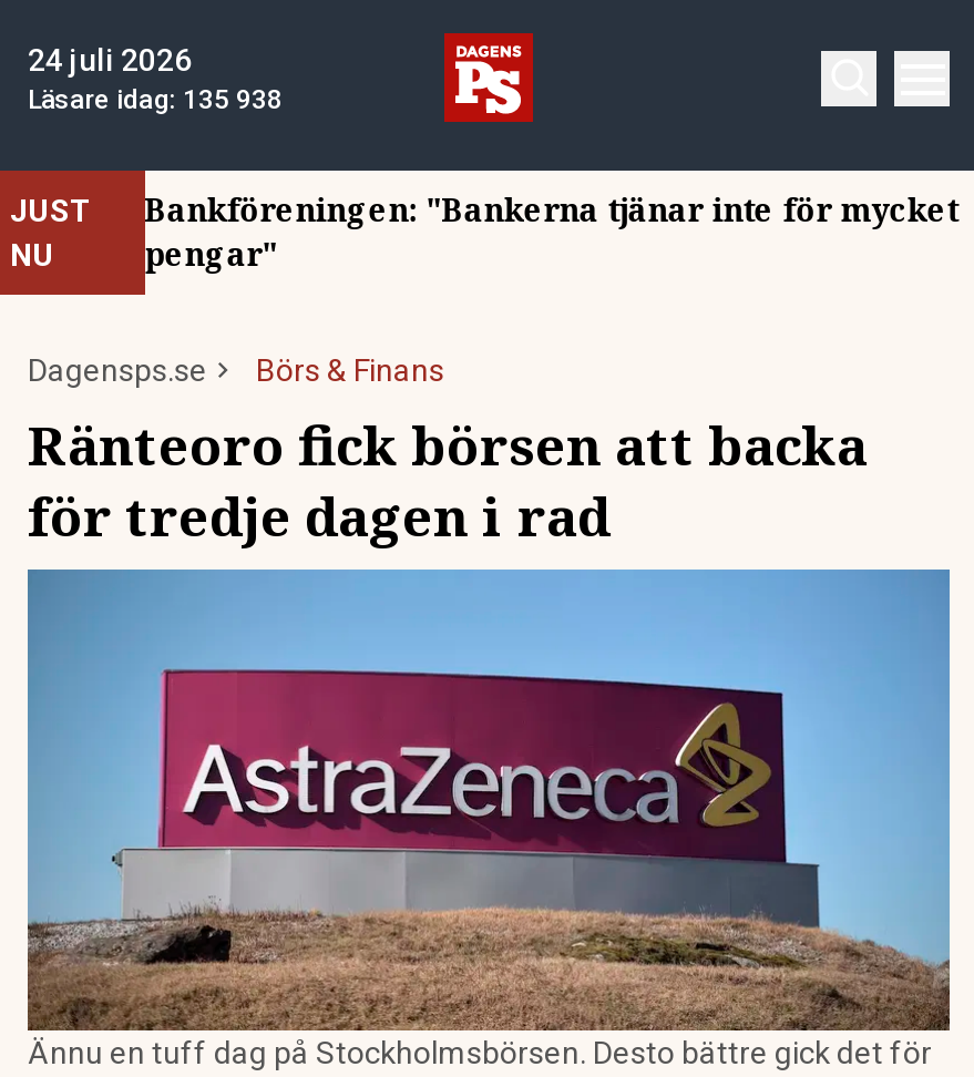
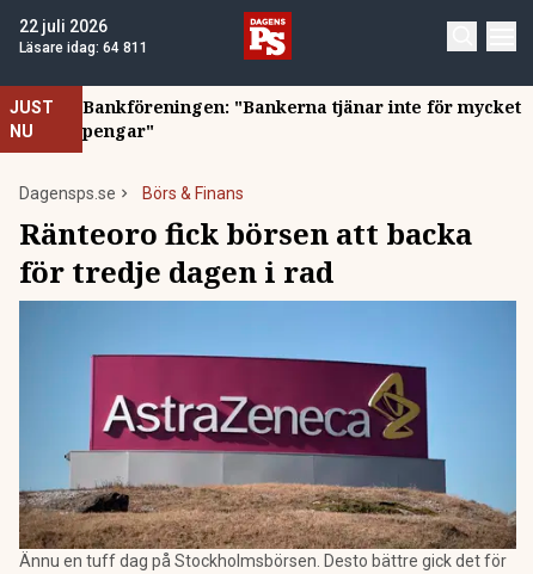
[28,42,192,78] 24 juli 2026 -> [19,17,108,36] 22 juli 2026
[28,84,283,115] Läsare idag: 135 938 -> [19,39,148,56] Läsare idag: 64 811

